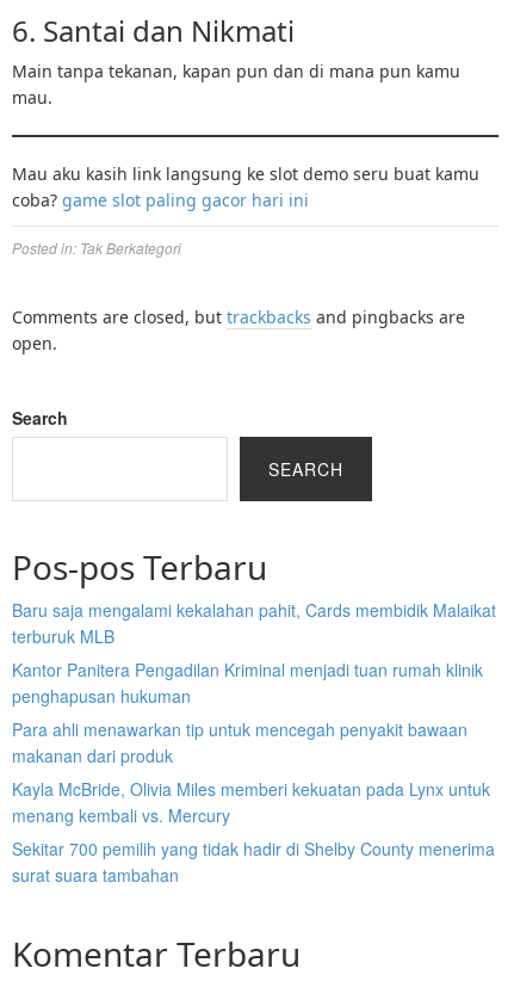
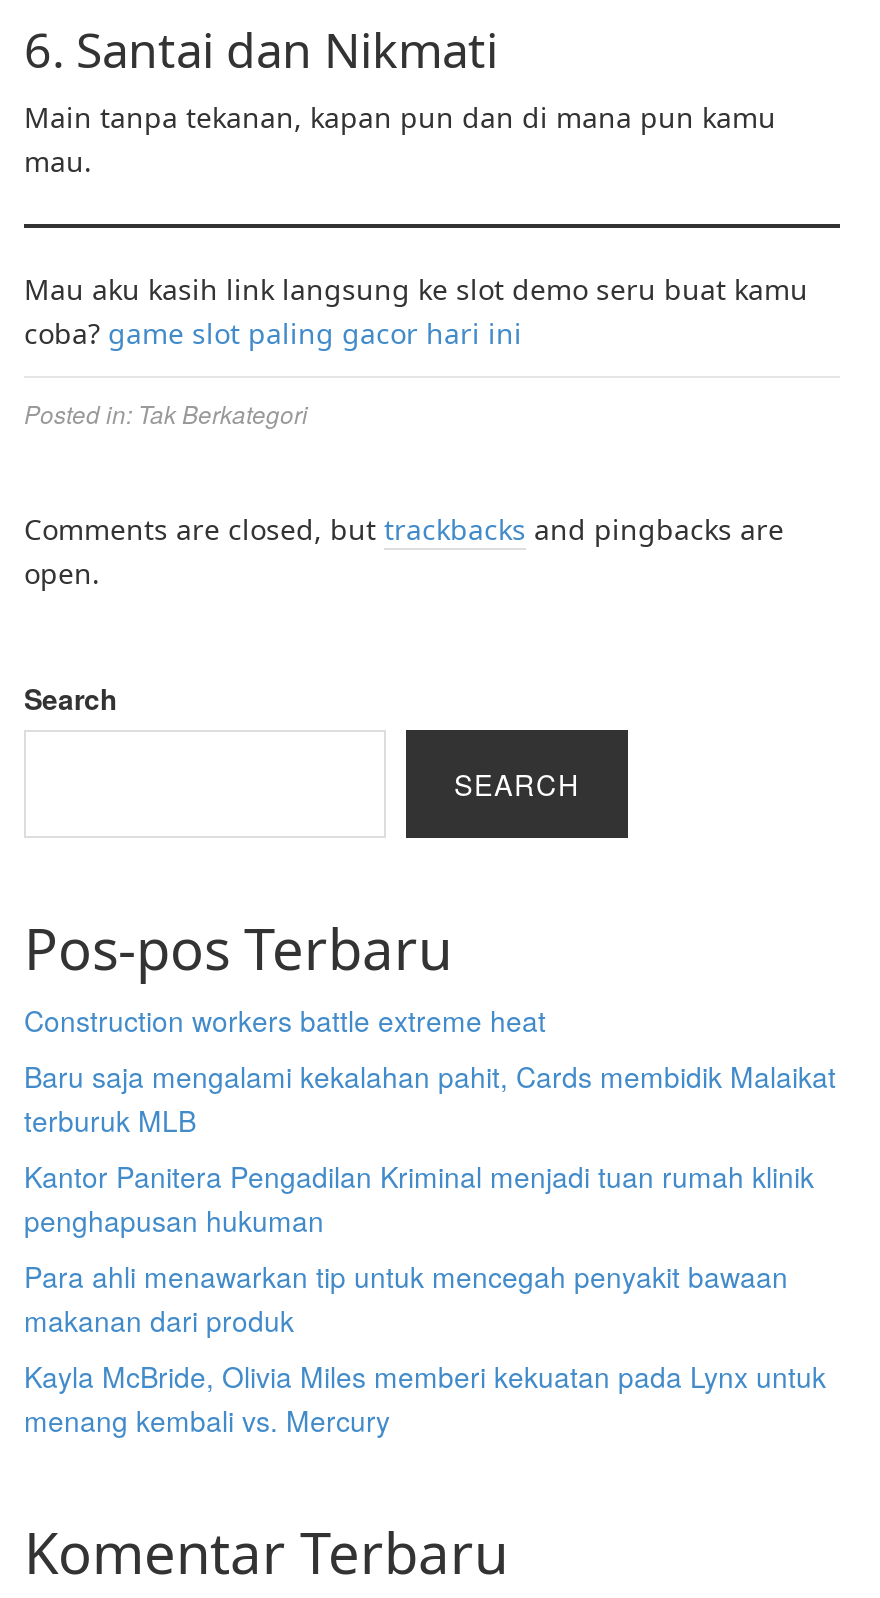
none -> [24,1000,546,1040] Construction workers battle extreme heat
moved [12,598,496,827] -> [24,1056,836,1440]: Baru saja mengalami kekalahan pahit, Cards membidik Malaikat | terburuk MLB | Kantor Panitera Pengadilan Kriminal menjadi tuan rumah klinik | penghapusan hukuman | Para ahli menawarkan tip untuk mencegah penyakit bawaan | makanan dari produk | Kayla McBride, Olivia Miles memberi kekuatan pada Lynx untuk | menang kembali vs. Mercury
[12,837,495,887] Sekitar 700 pemilih yang tidak hadir di Shelby County menerima | surat suara tambahan -> none

